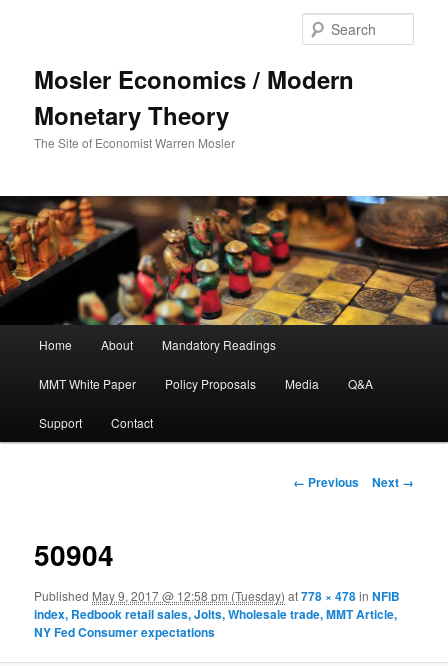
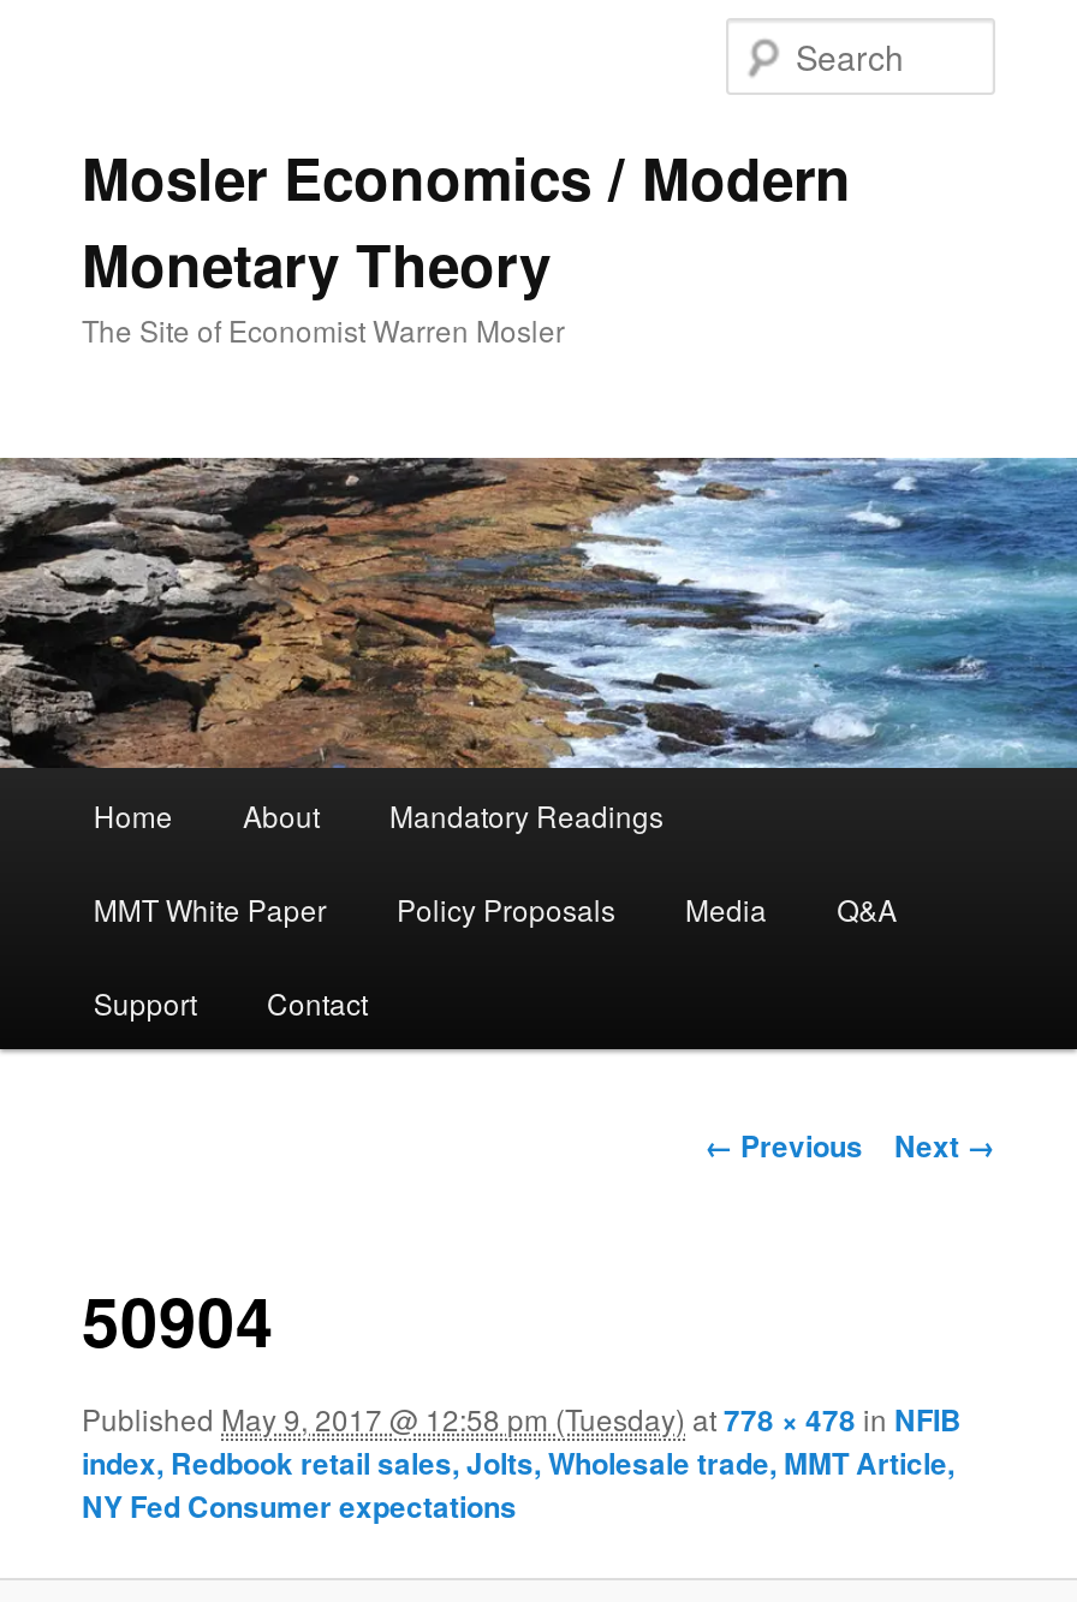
[3,195,445,326] [image] -> [7,455,1070,770] [image]

